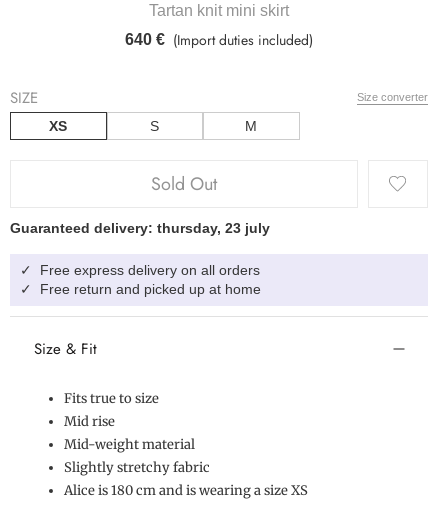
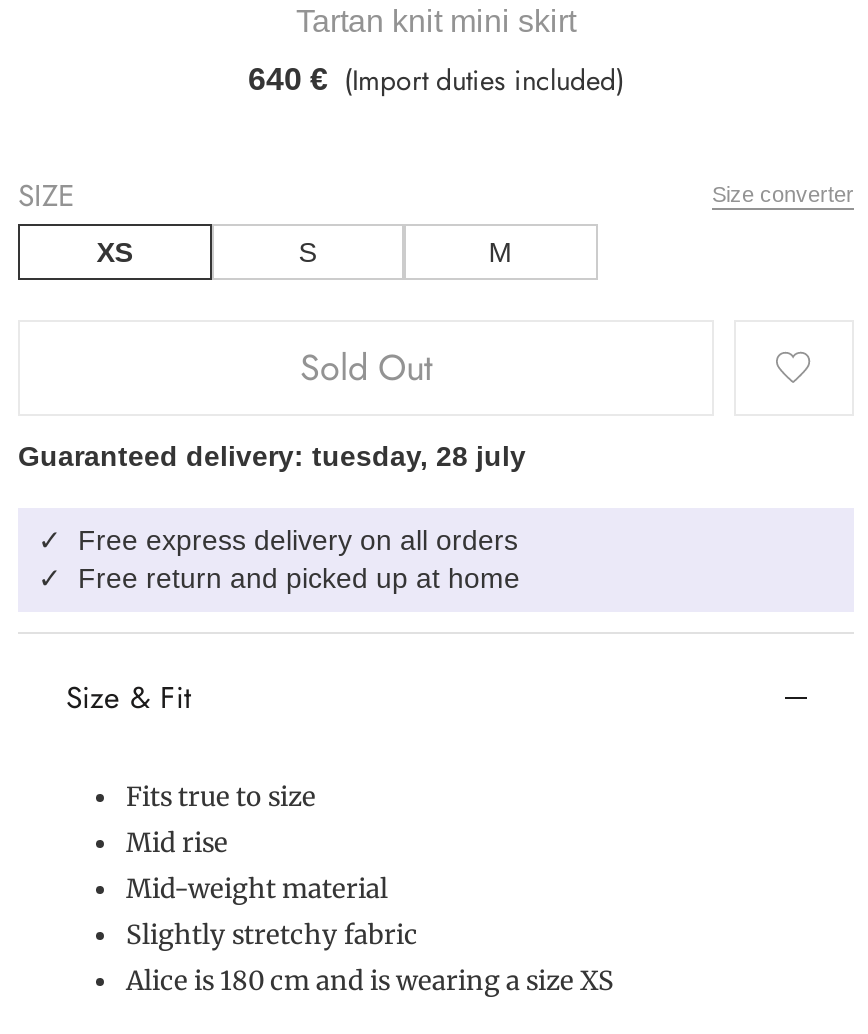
[10,220,270,236] Guaranteed delivery: thursday, 23 july -> [18,441,526,473] Guaranteed delivery: tuesday, 28 july

